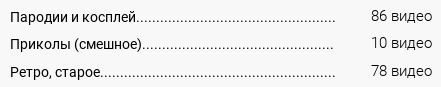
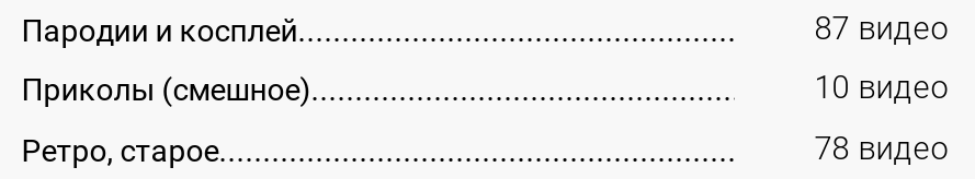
[371,8,432,25] 86 видео -> [814,11,948,48] 87 видео

